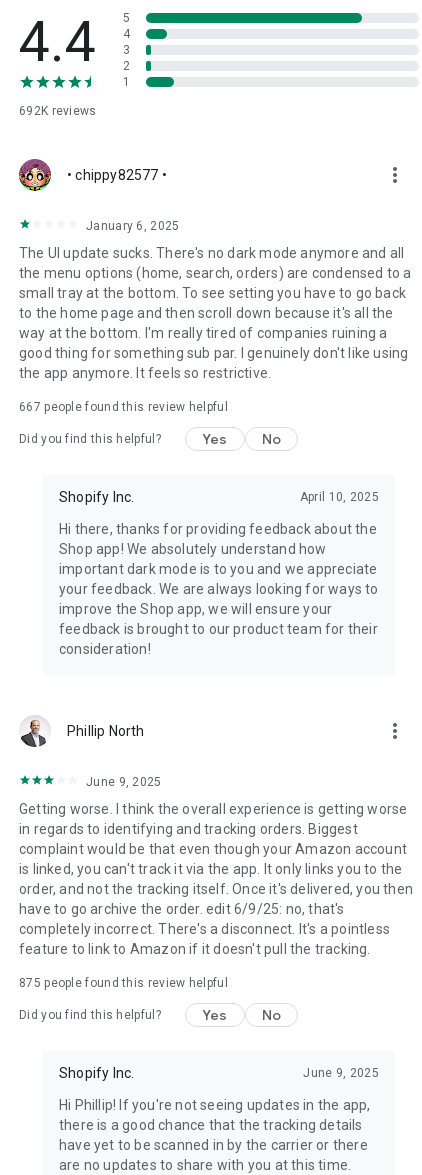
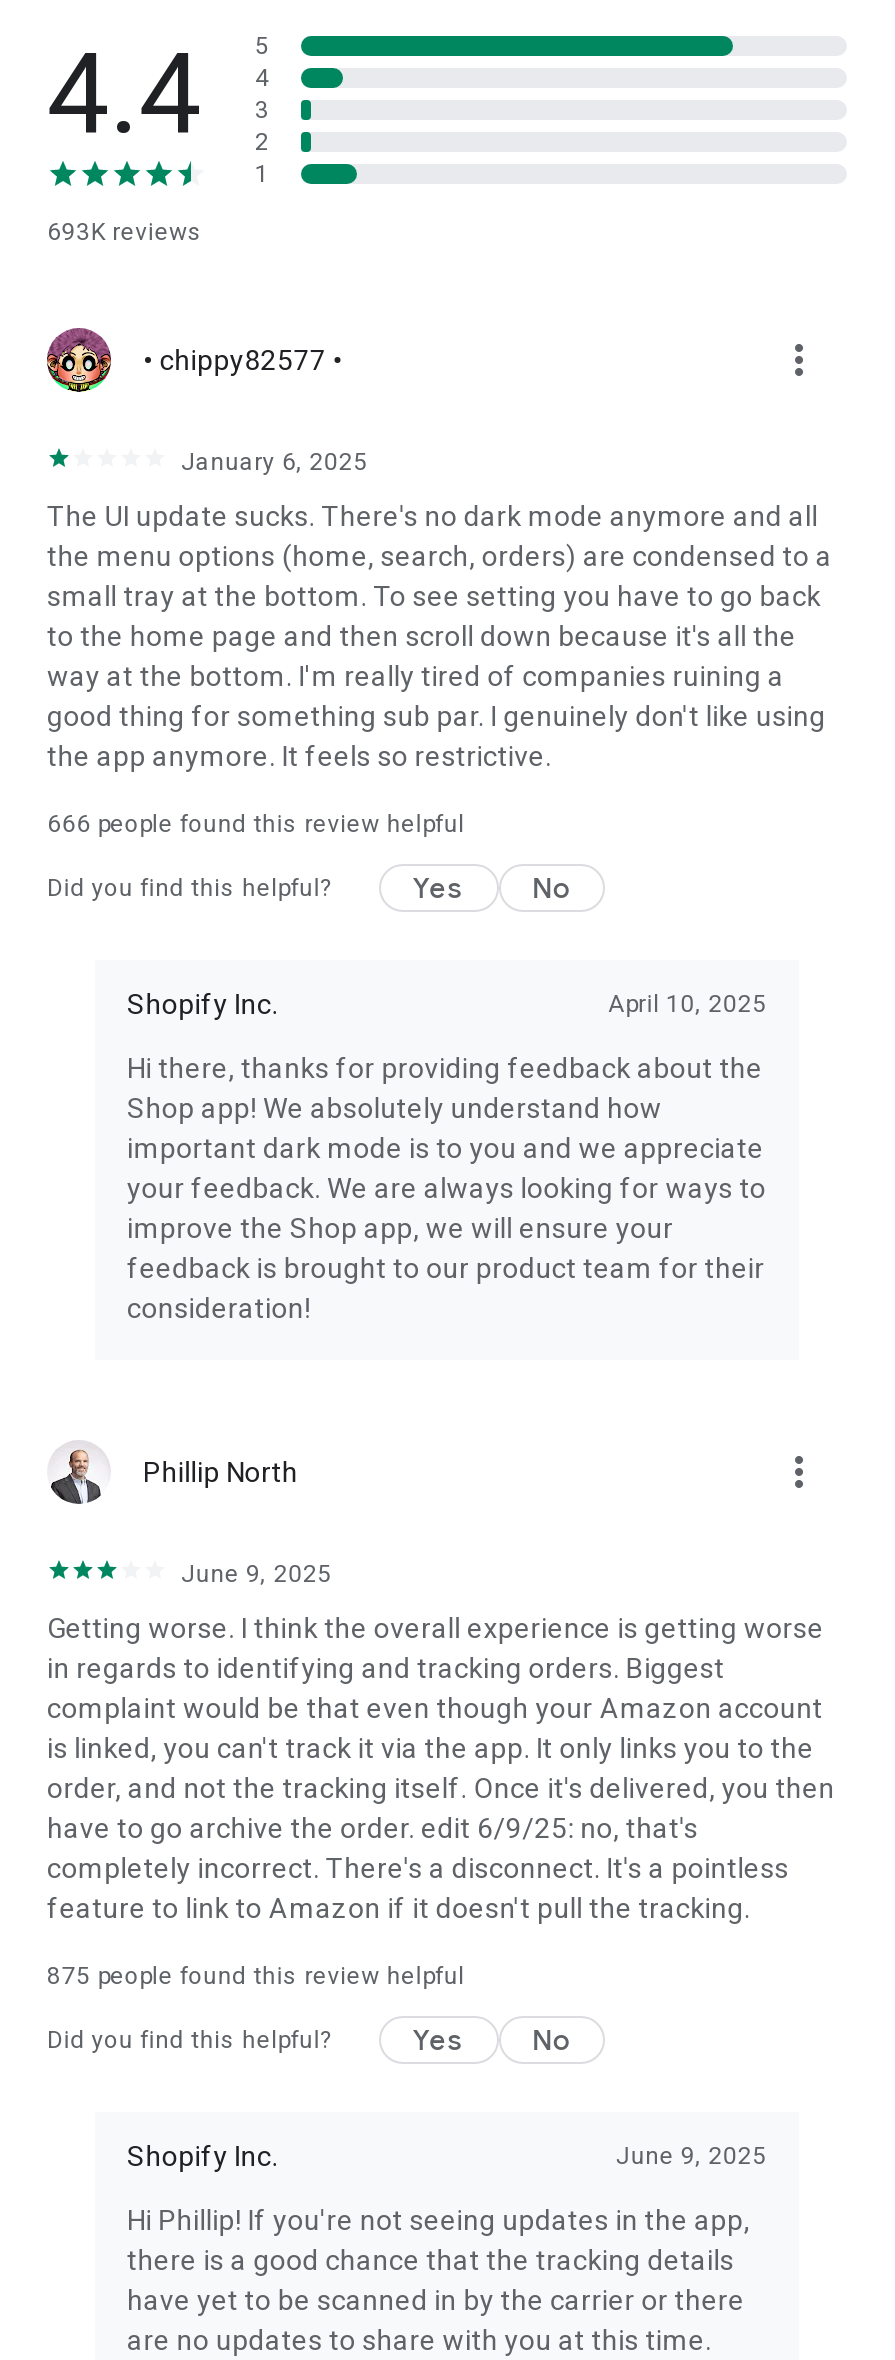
[19,104,97,118] 692K reviews -> [47,218,202,246] 693K reviews
[19,400,228,414] 667 people found this review helpful -> [47,810,465,838] 666 people found this review helpful

